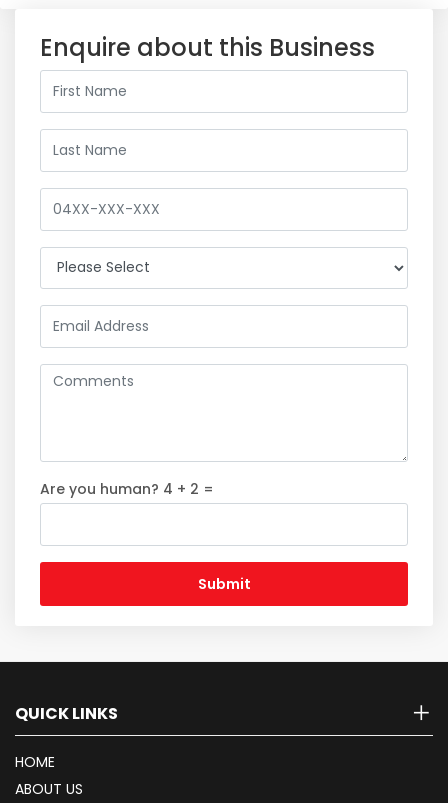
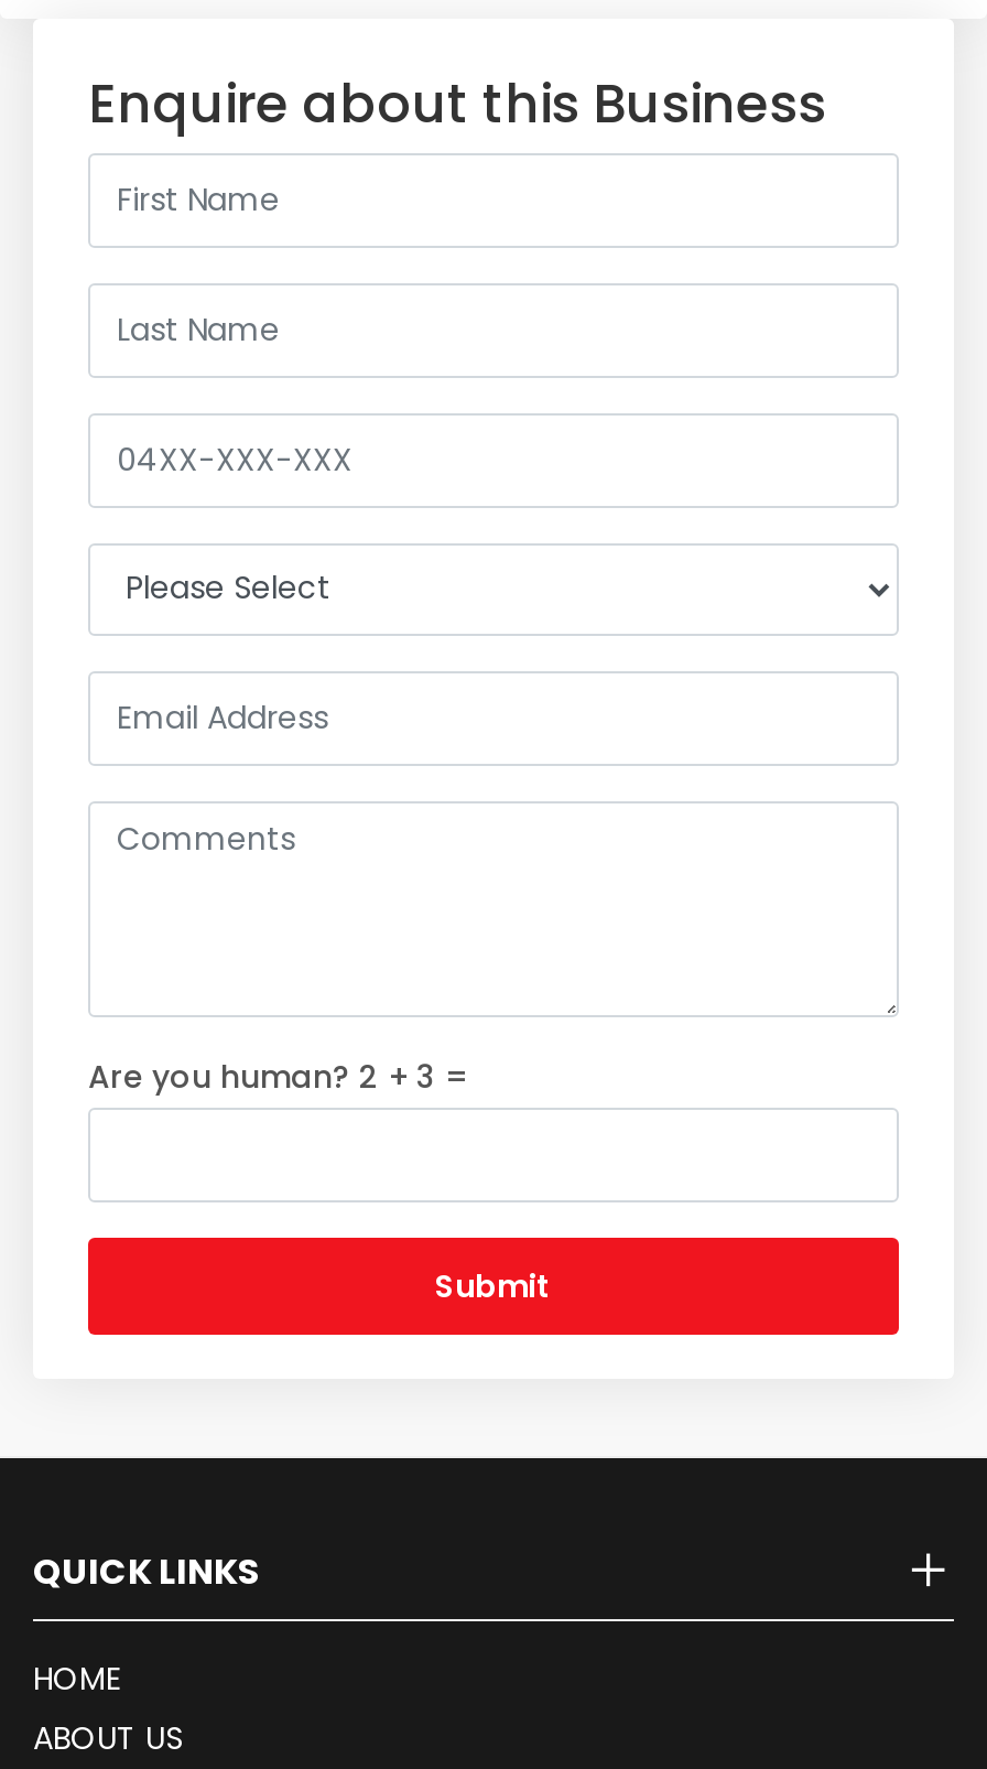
[40,479,214,499] Are you human? 4 + 2 = -> [88,1055,469,1099] Are you human? 2 + 3 =

